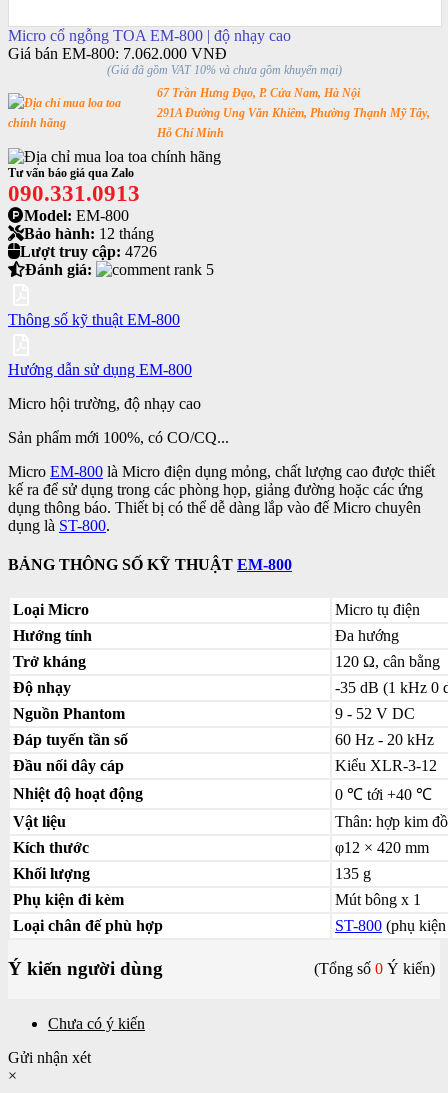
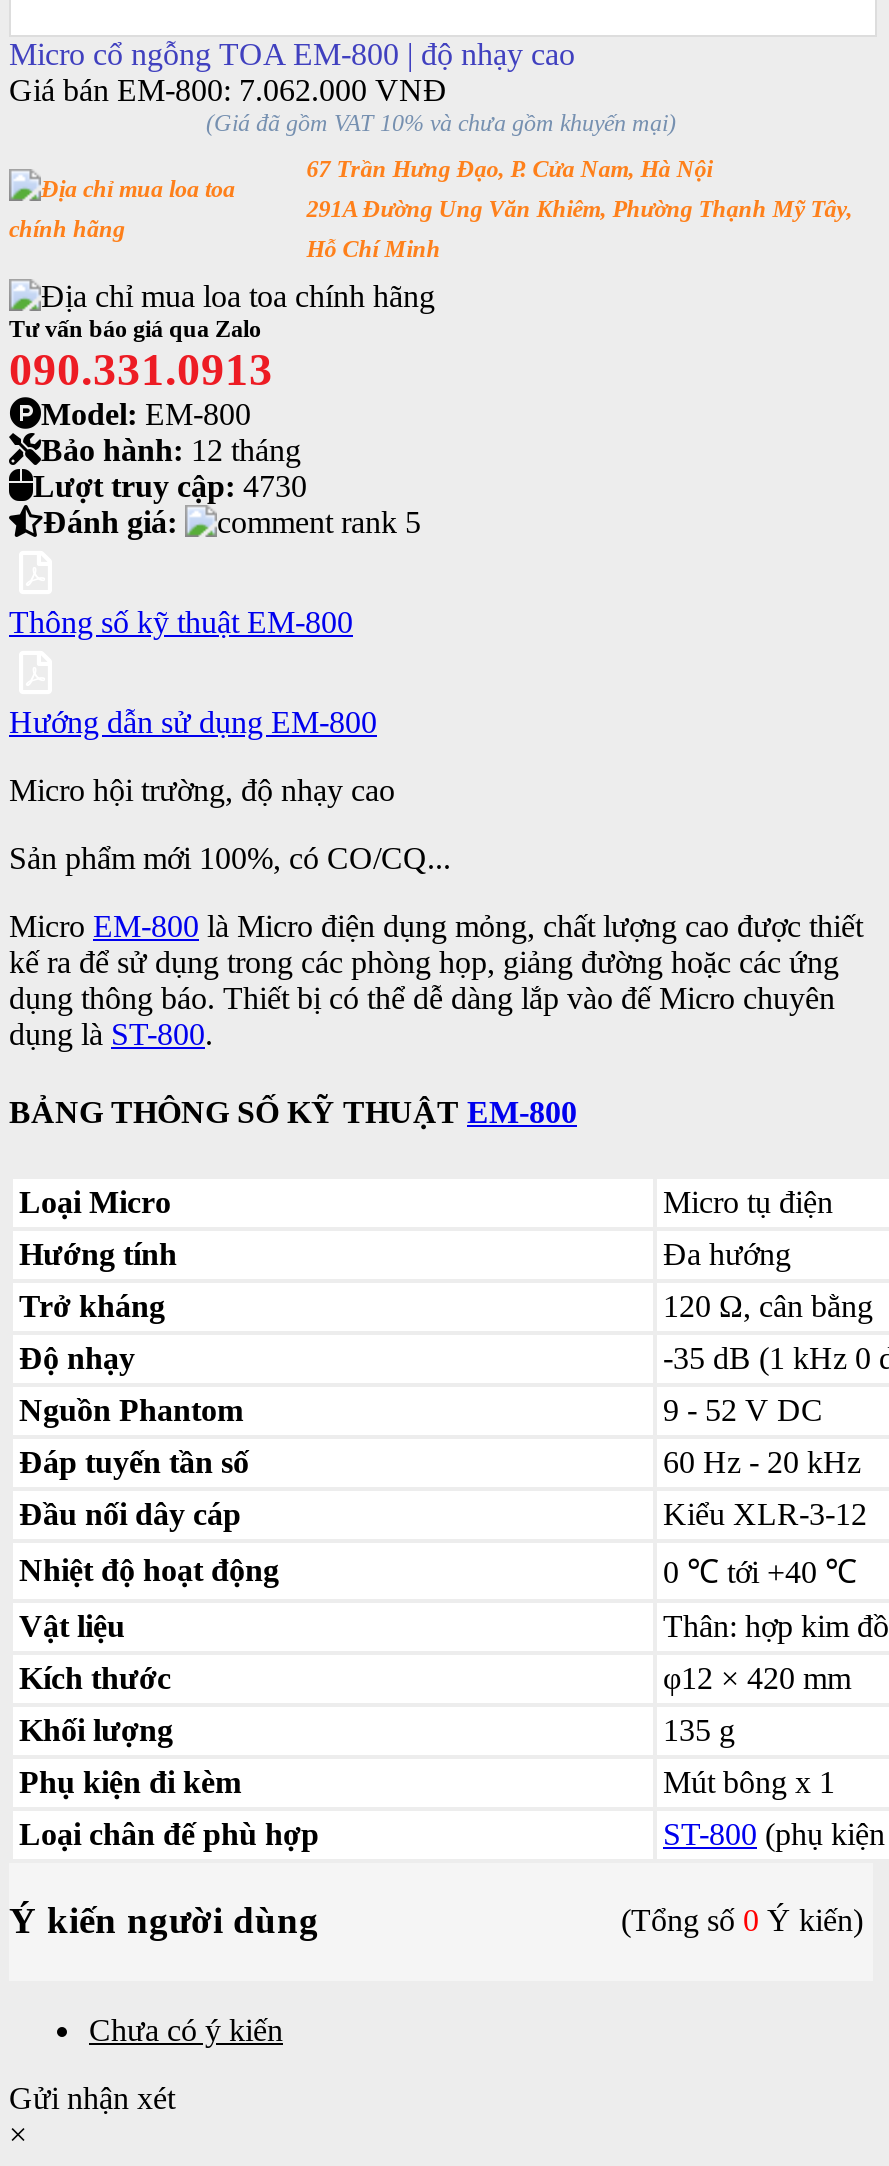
[20,243,157,260] Lượt truy cập: 4726 -> [33,469,307,503] Lượt truy cập: 4730

